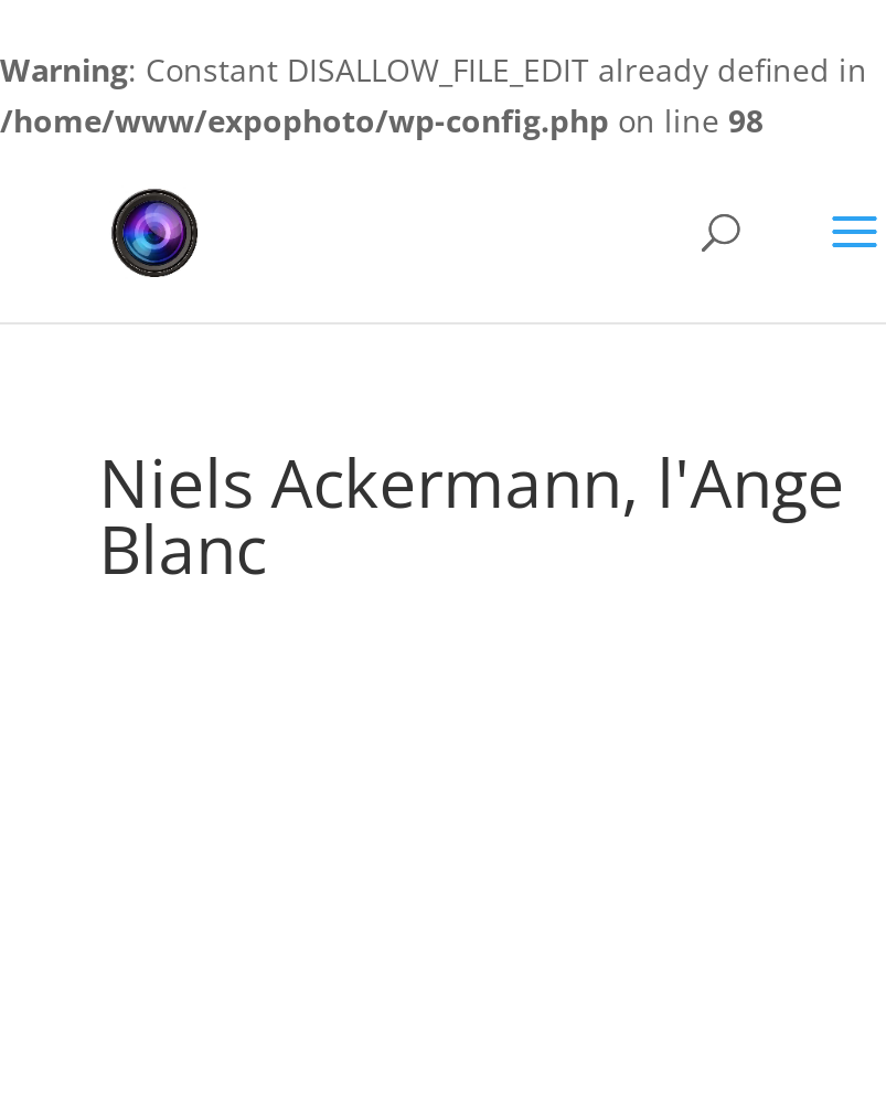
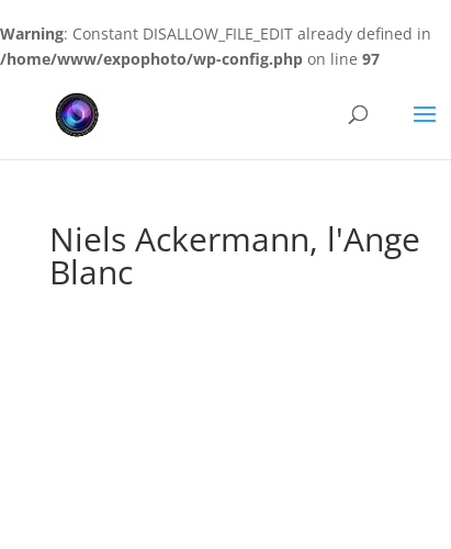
[0,99,764,141] /home/www/expophoto/wp-config.php on line 98 -> [0,48,380,69] /home/www/expophoto/wp-config.php on line 97

